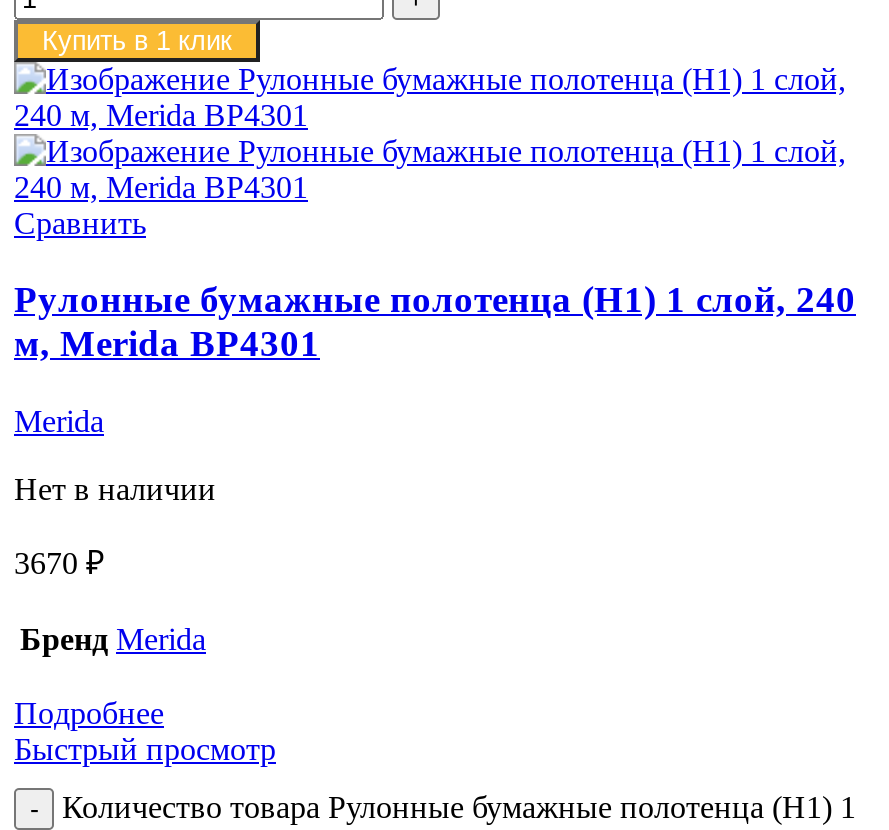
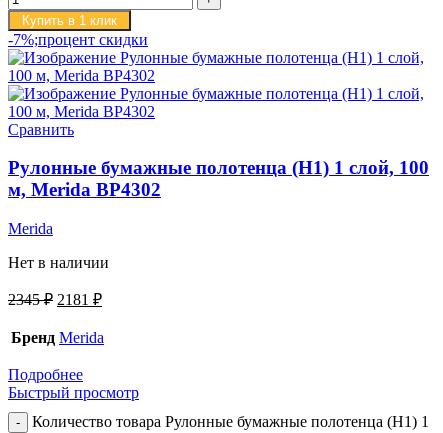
none -> [8,31,148,48] -7%;процент скидки
[14,279,856,321] Рулонные бумажные полотенца (H1) 1 слой, 240 -> [8,157,429,178] Рулонные бумажные полотенца (H1) 1 слой, 100
[14,323,320,365] м, Merida BP4301 -> [8,179,161,200] м, Merida BP4302
[14,546,104,580] 3670 ₽ -> [8,291,102,308] 2345₽ 2181 ₽

